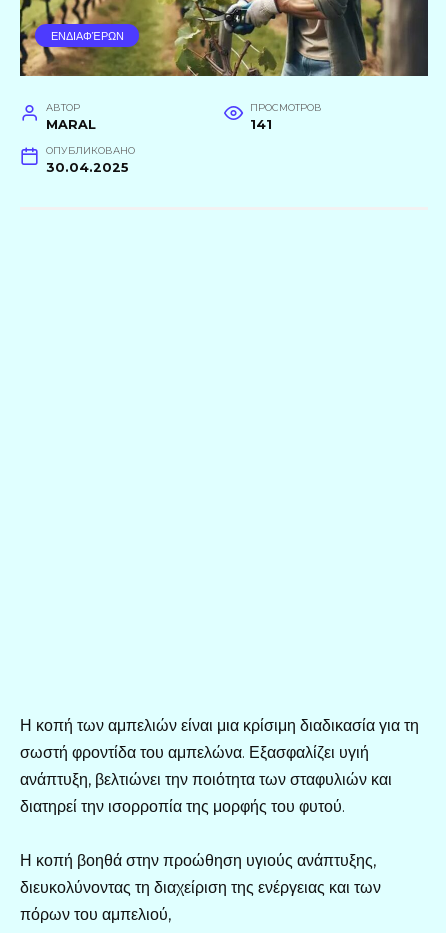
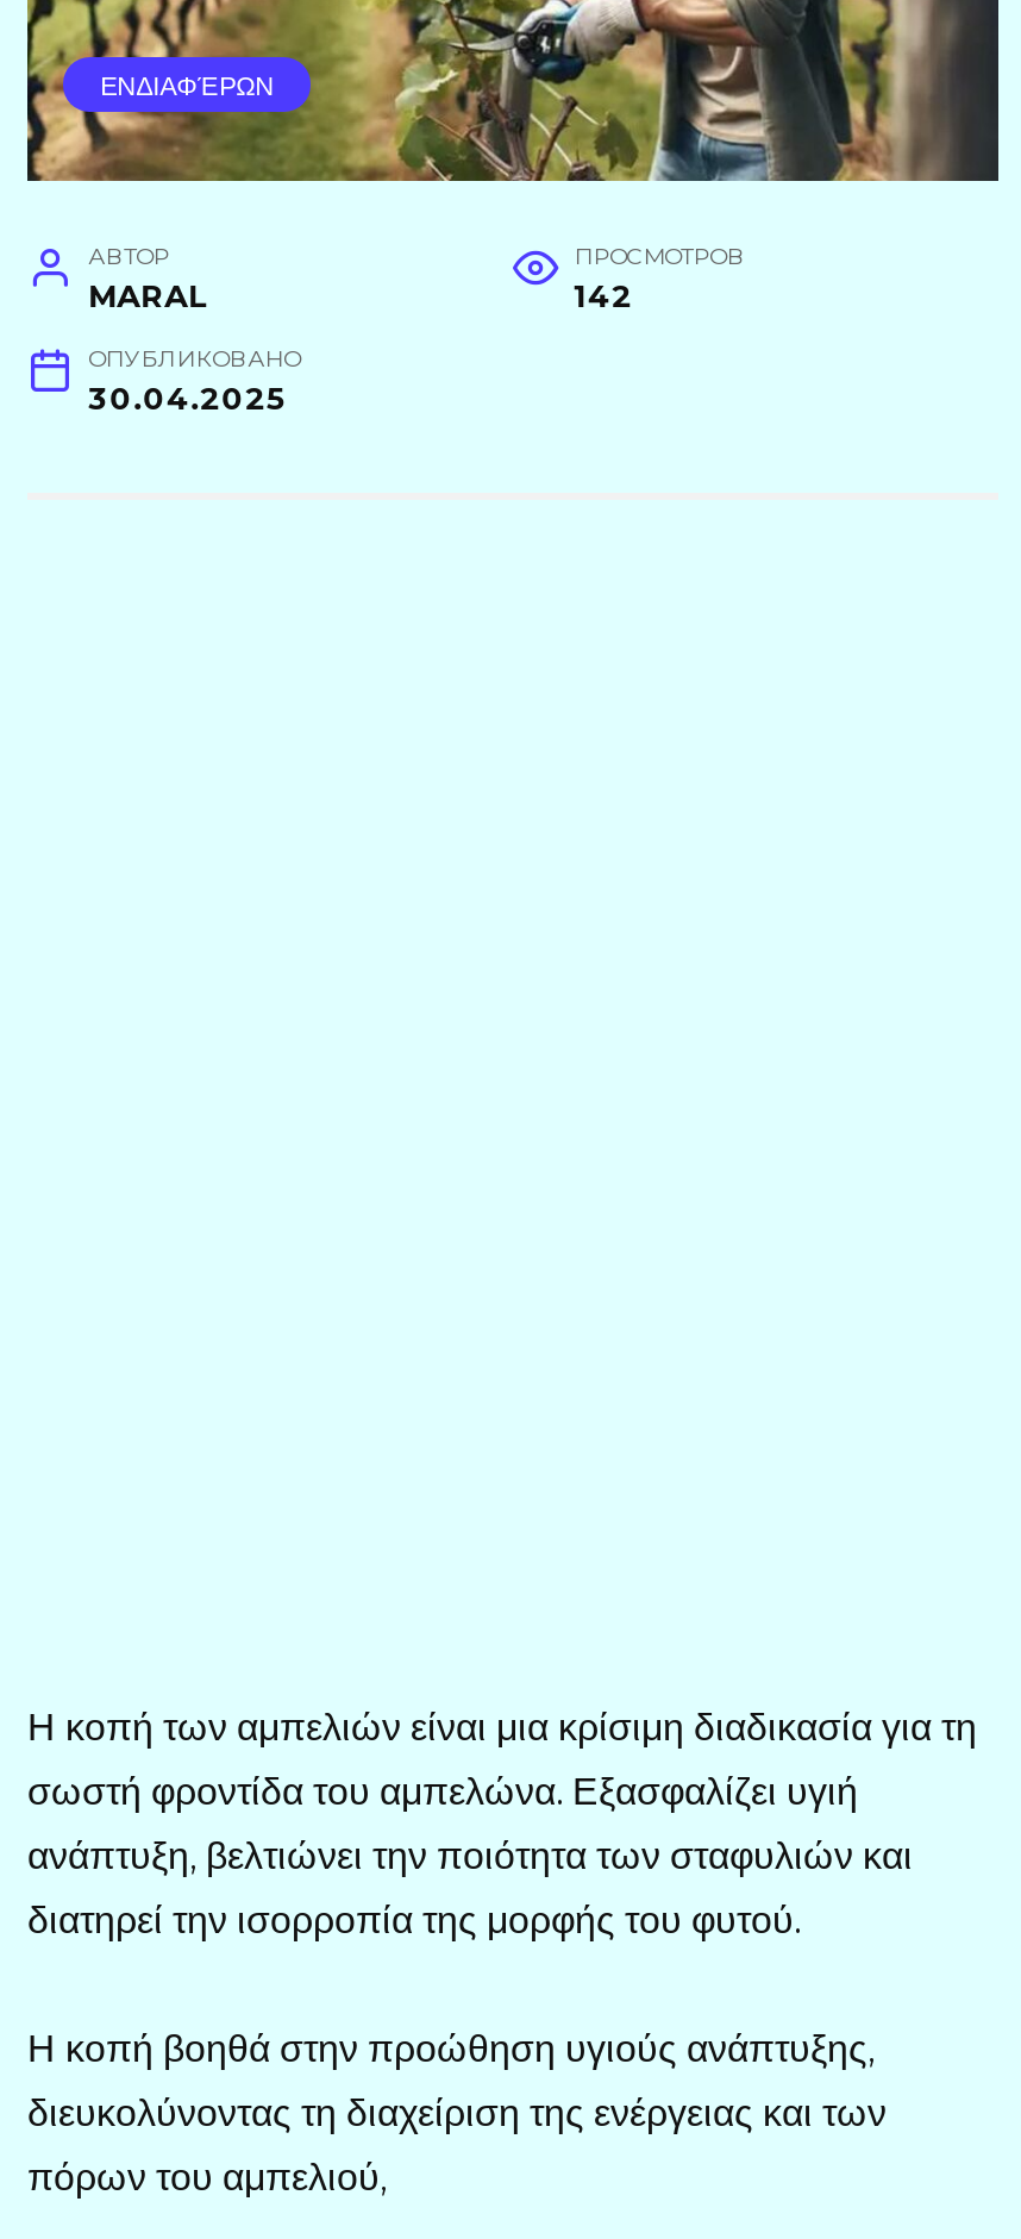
[250,117,272,132] 141 -> [574,278,633,313] 142

